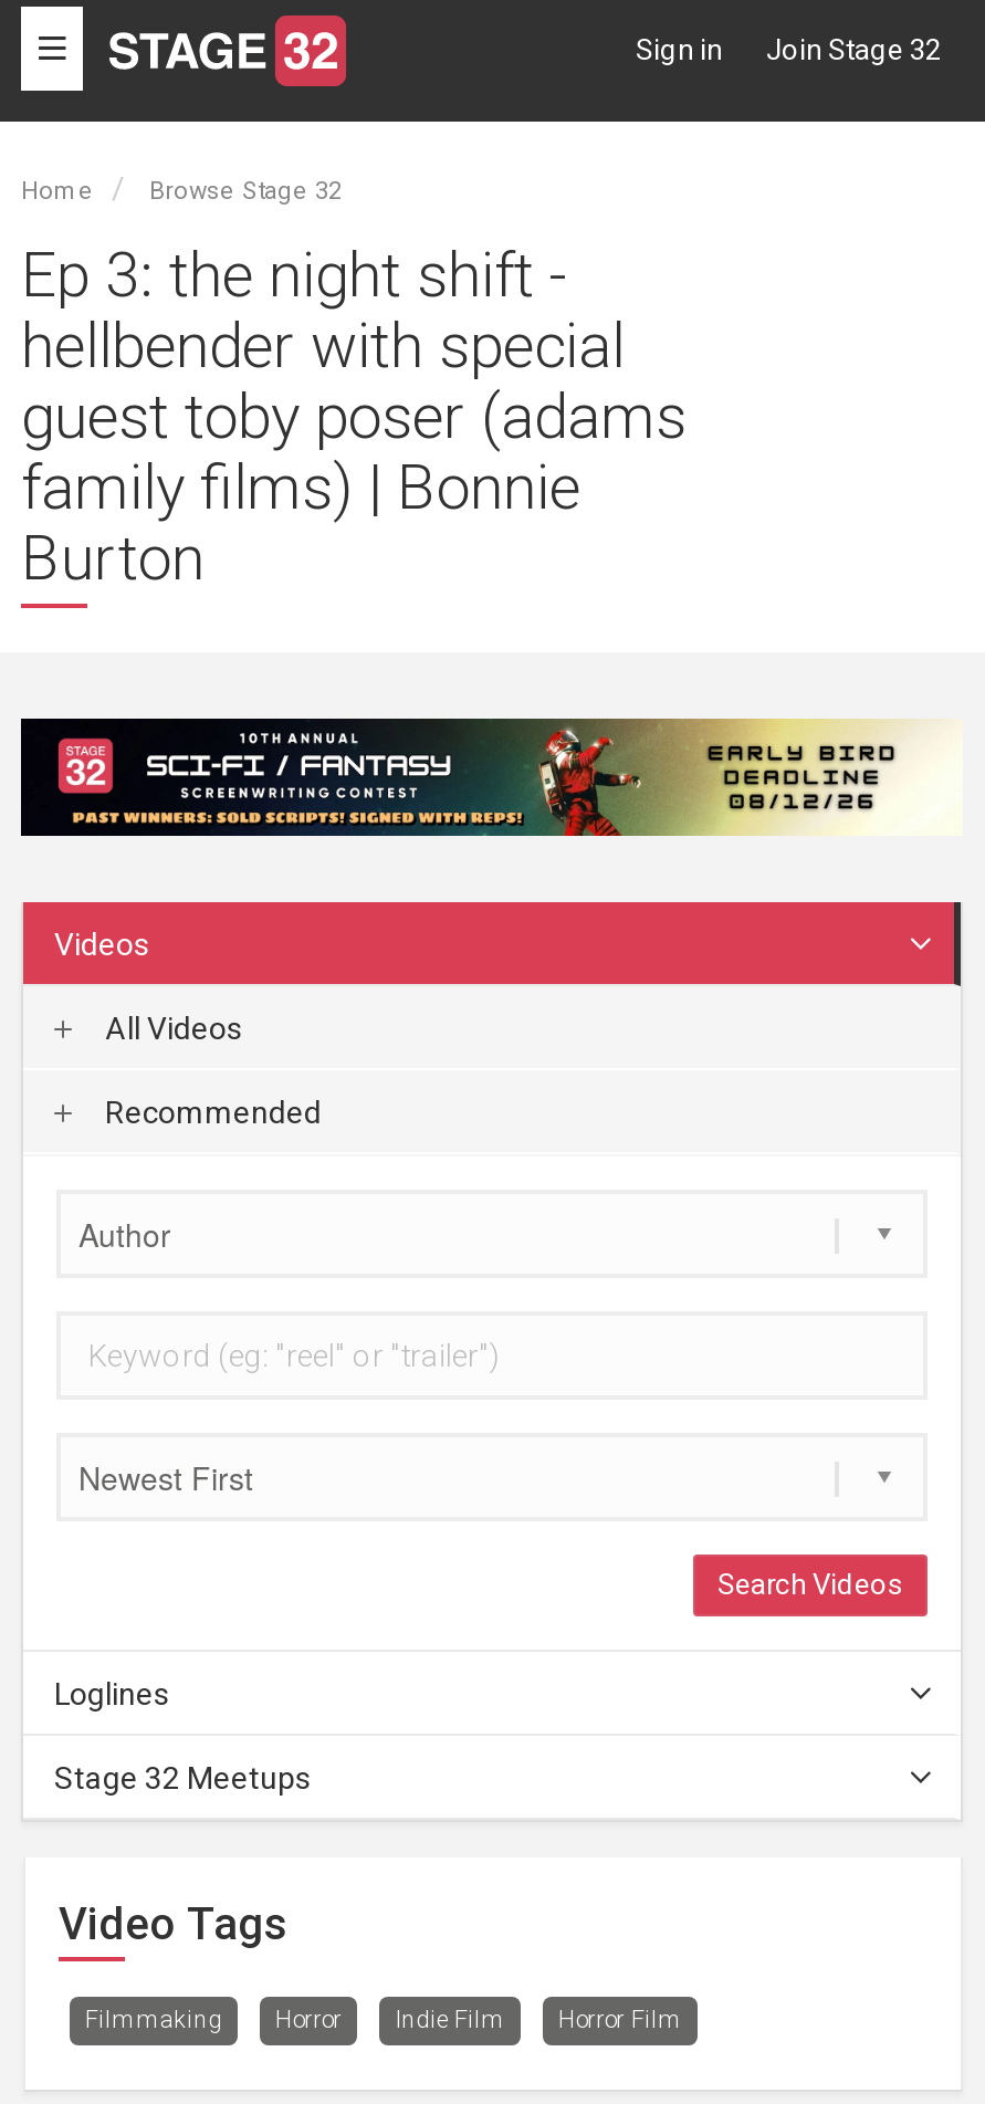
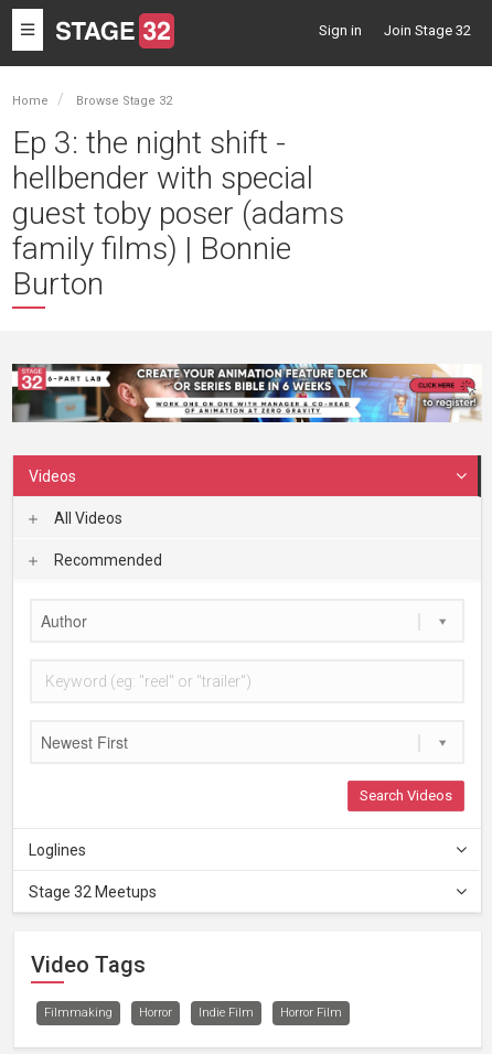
[19,716,961,838] [image] -> [11,363,482,423] [image]

